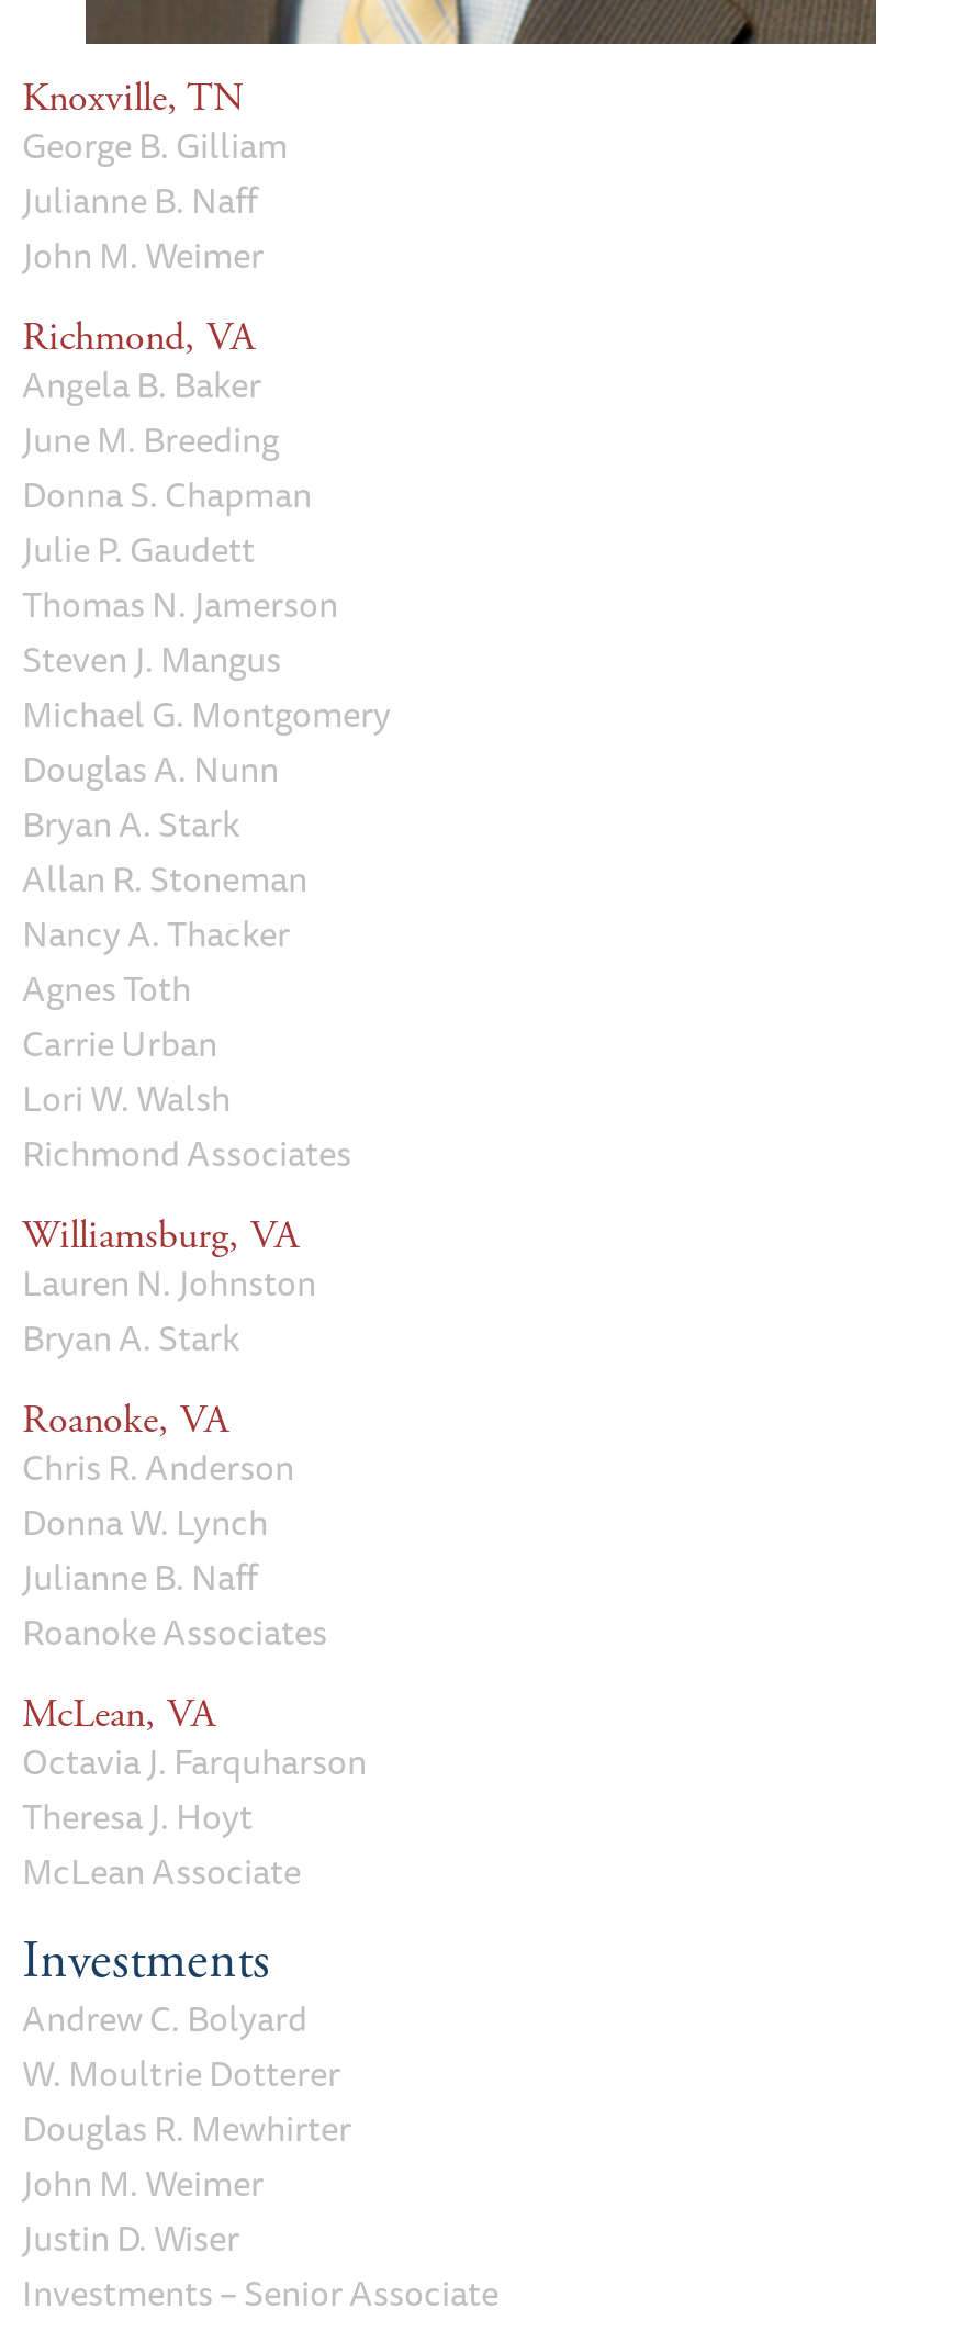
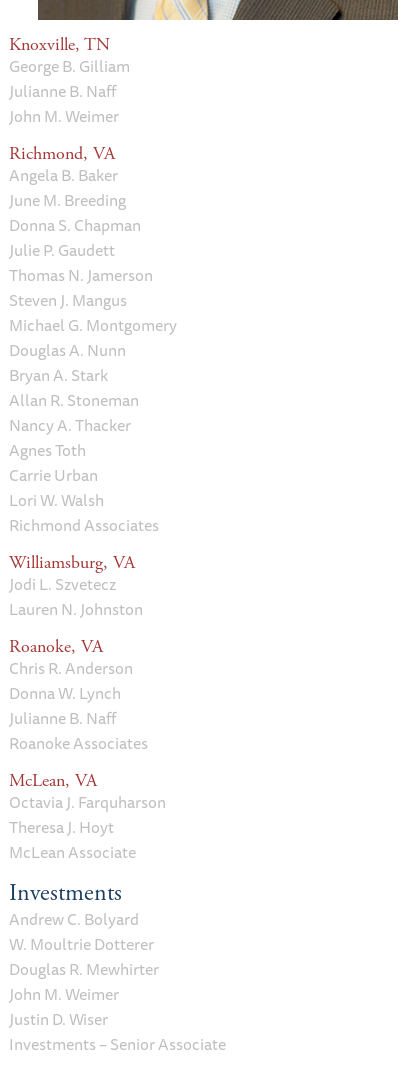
none -> [9,571,116,597] Jodi L. Szvetecz
moved [22,1254,316,1311] -> [9,596,143,622]: Lauren N. Johnston
[22,1309,239,1366] Bryan A. Stark -> none

